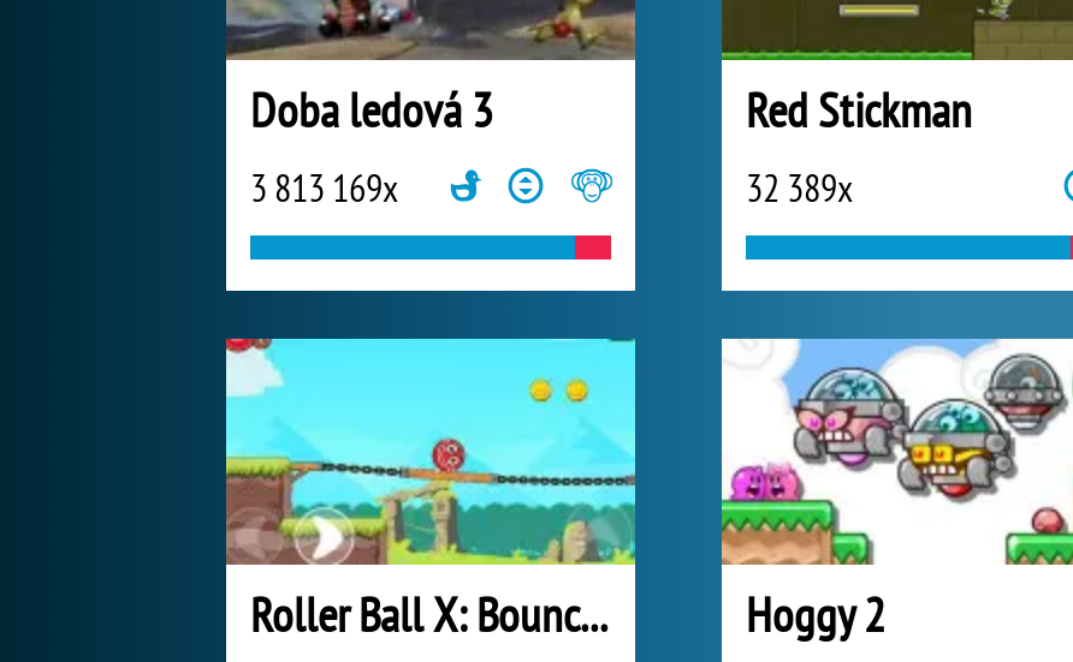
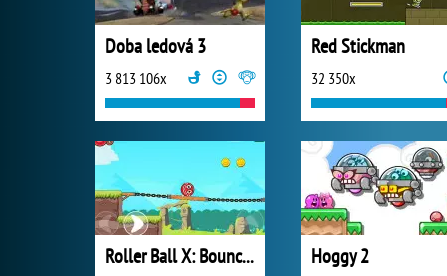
[250,163,399,211] 3 813 169x -> [105,68,167,88] 3 813 106x
[746,163,854,211] 32 389x -> [311,68,356,88] 32 350x

